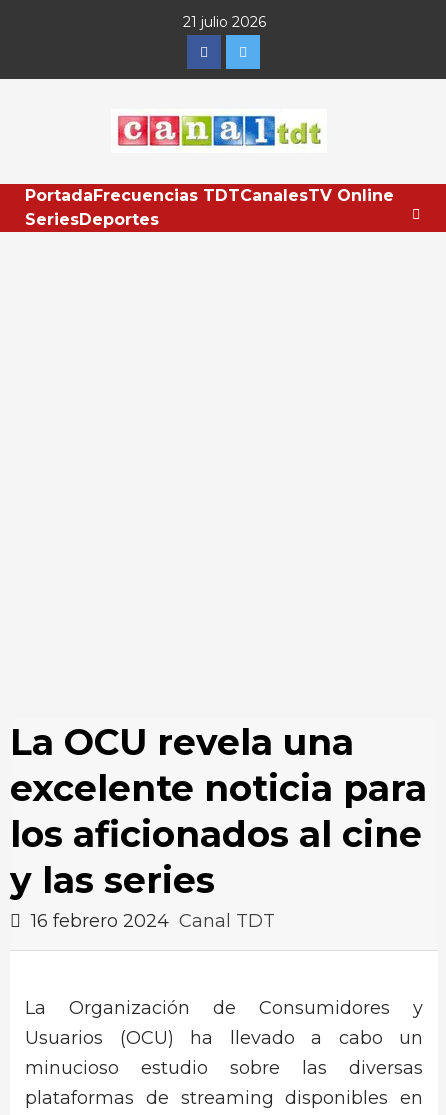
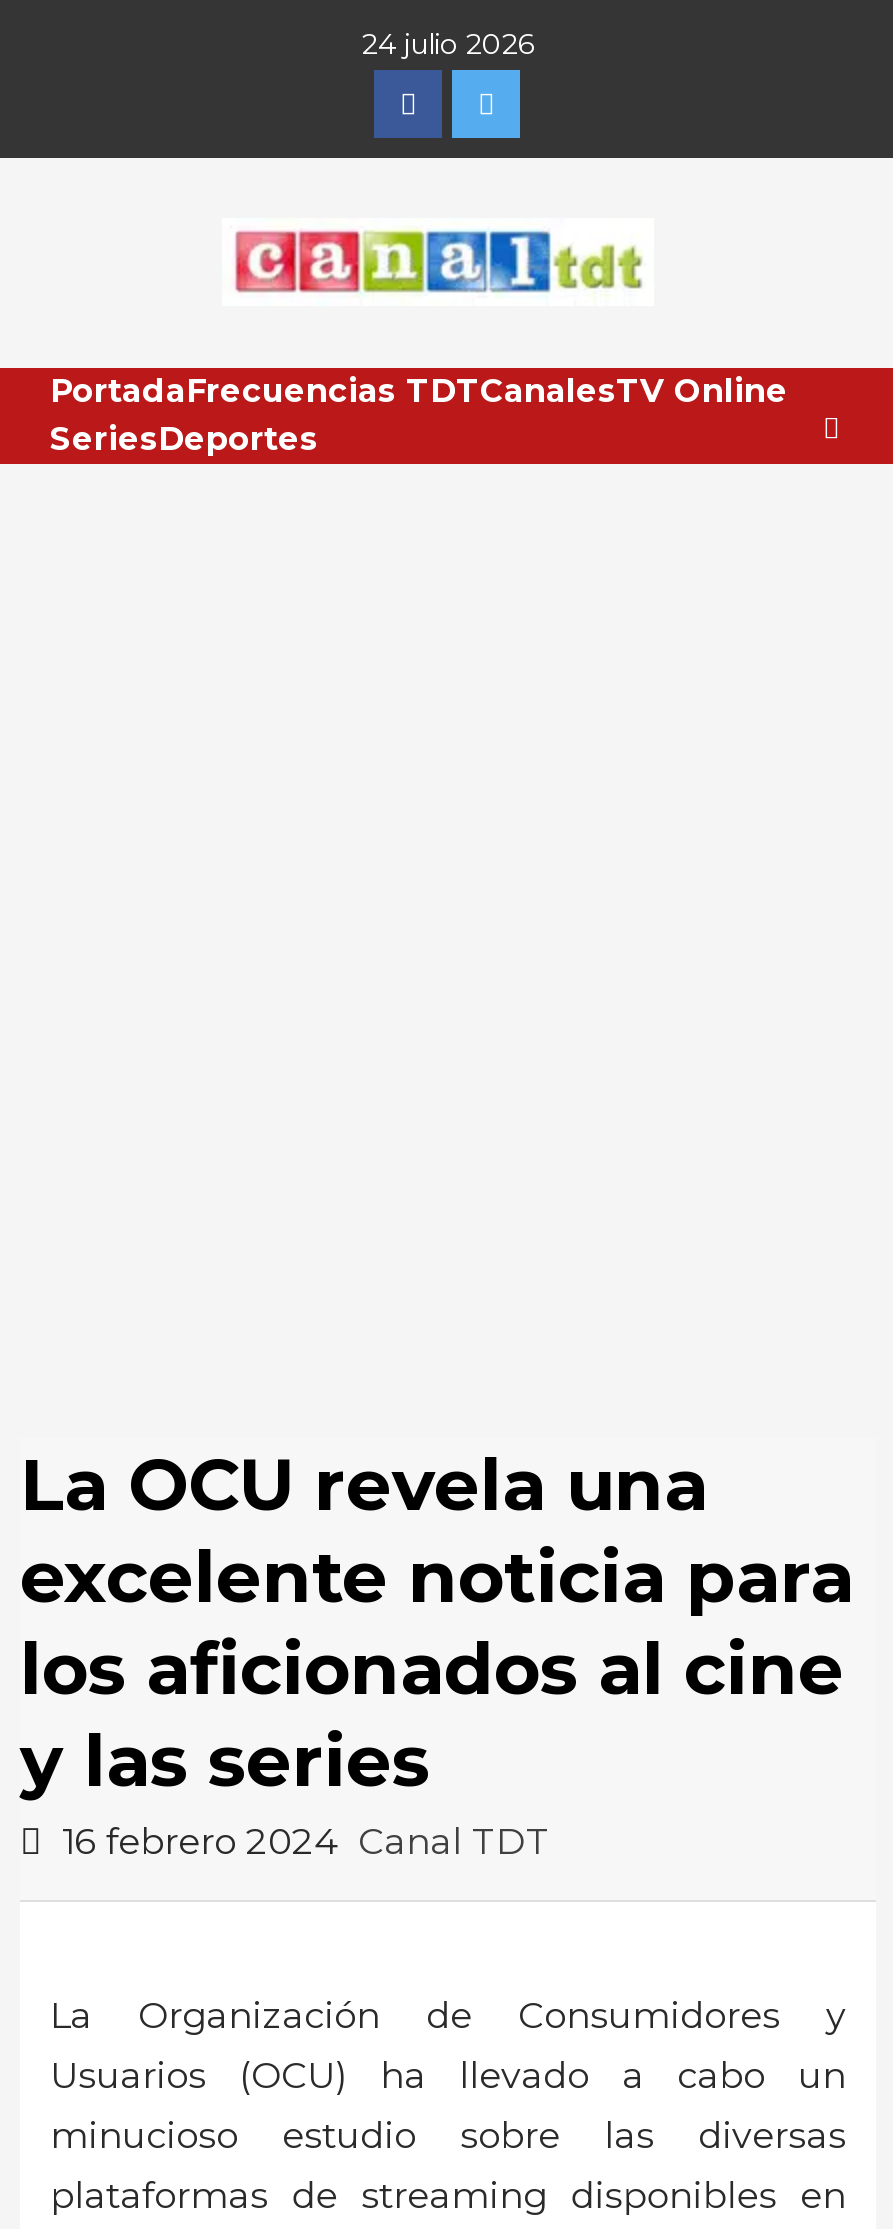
[182,13,265,31] 21 julio 2026 -> [362,26,534,62] 24 julio 2026

